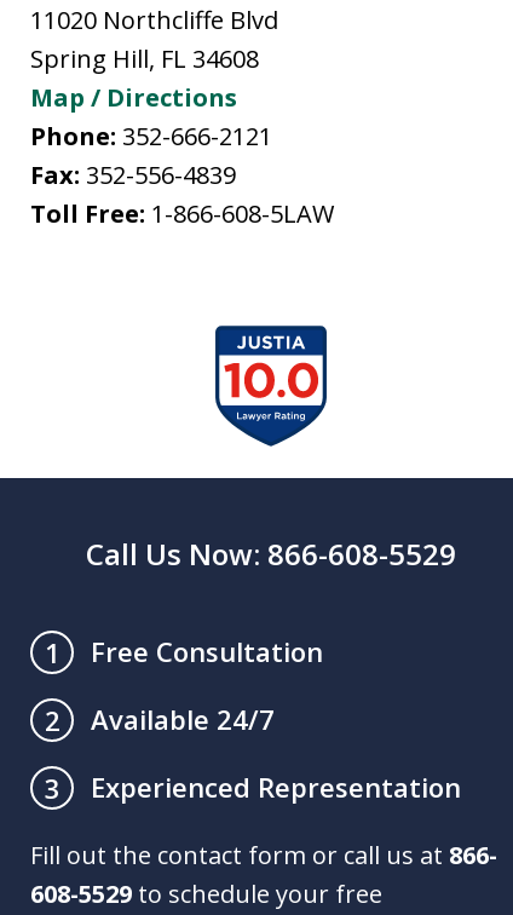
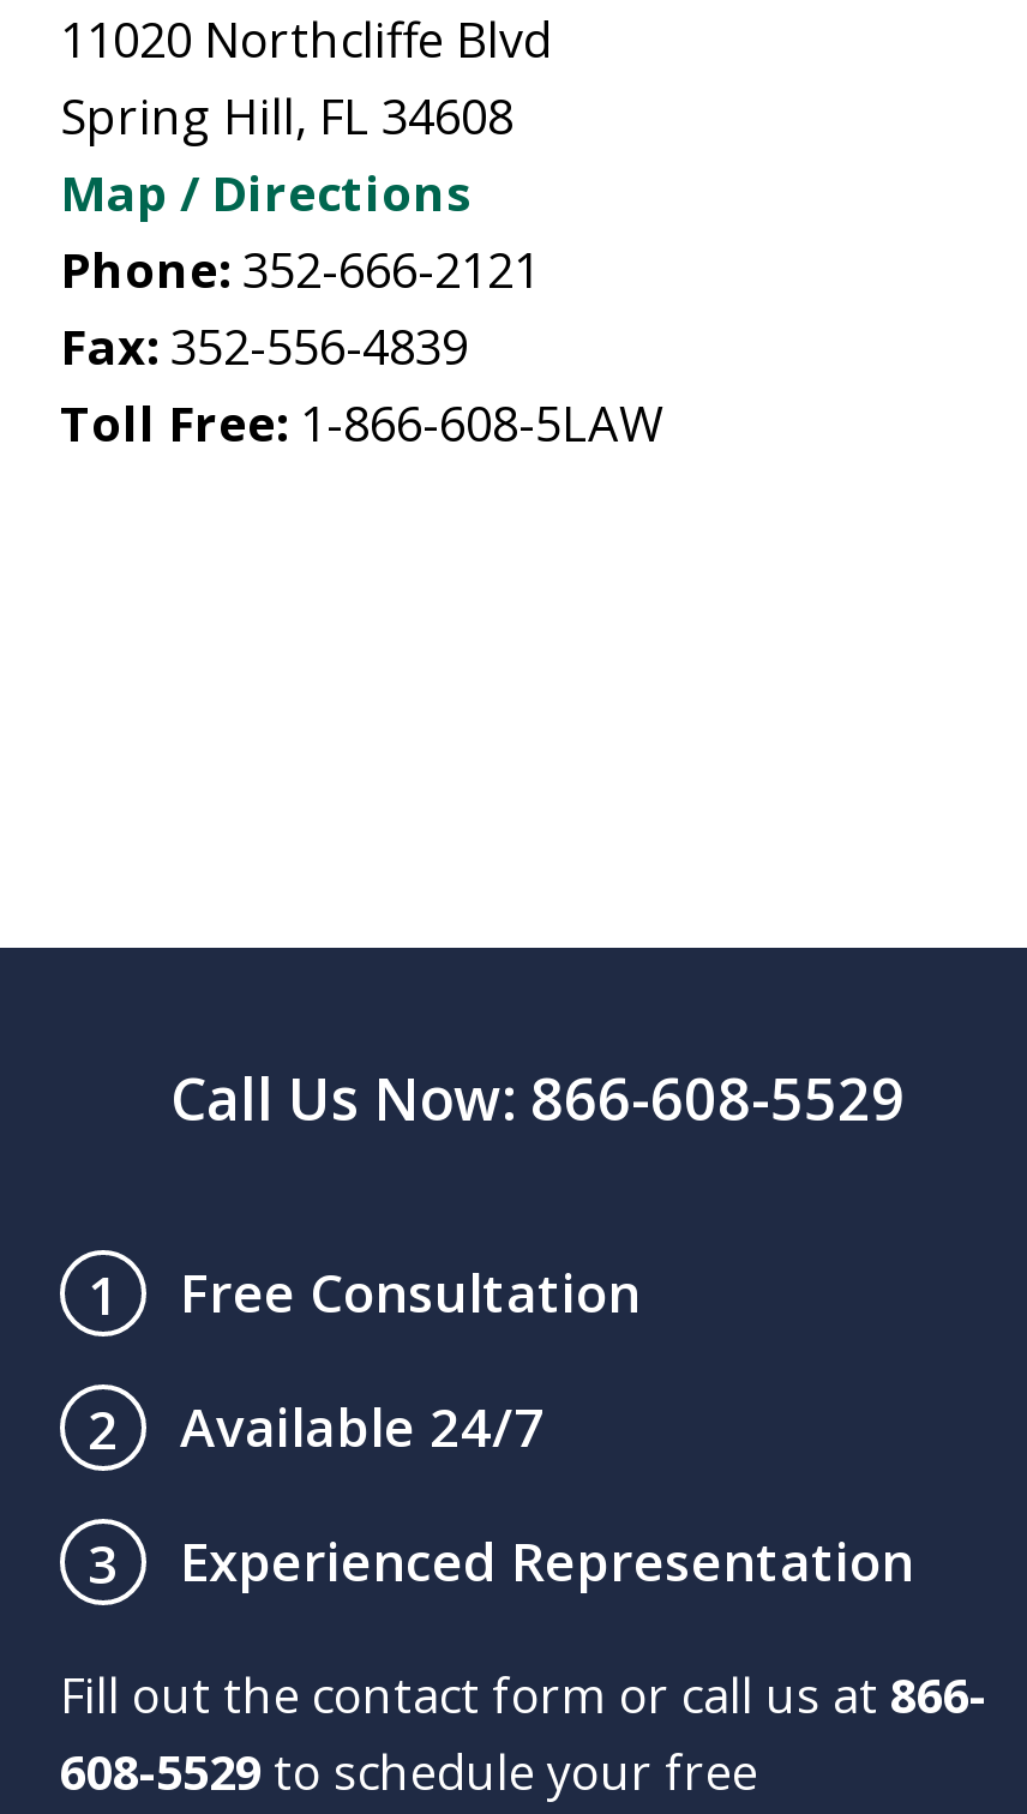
[214,324,328,448] [image] -> none

